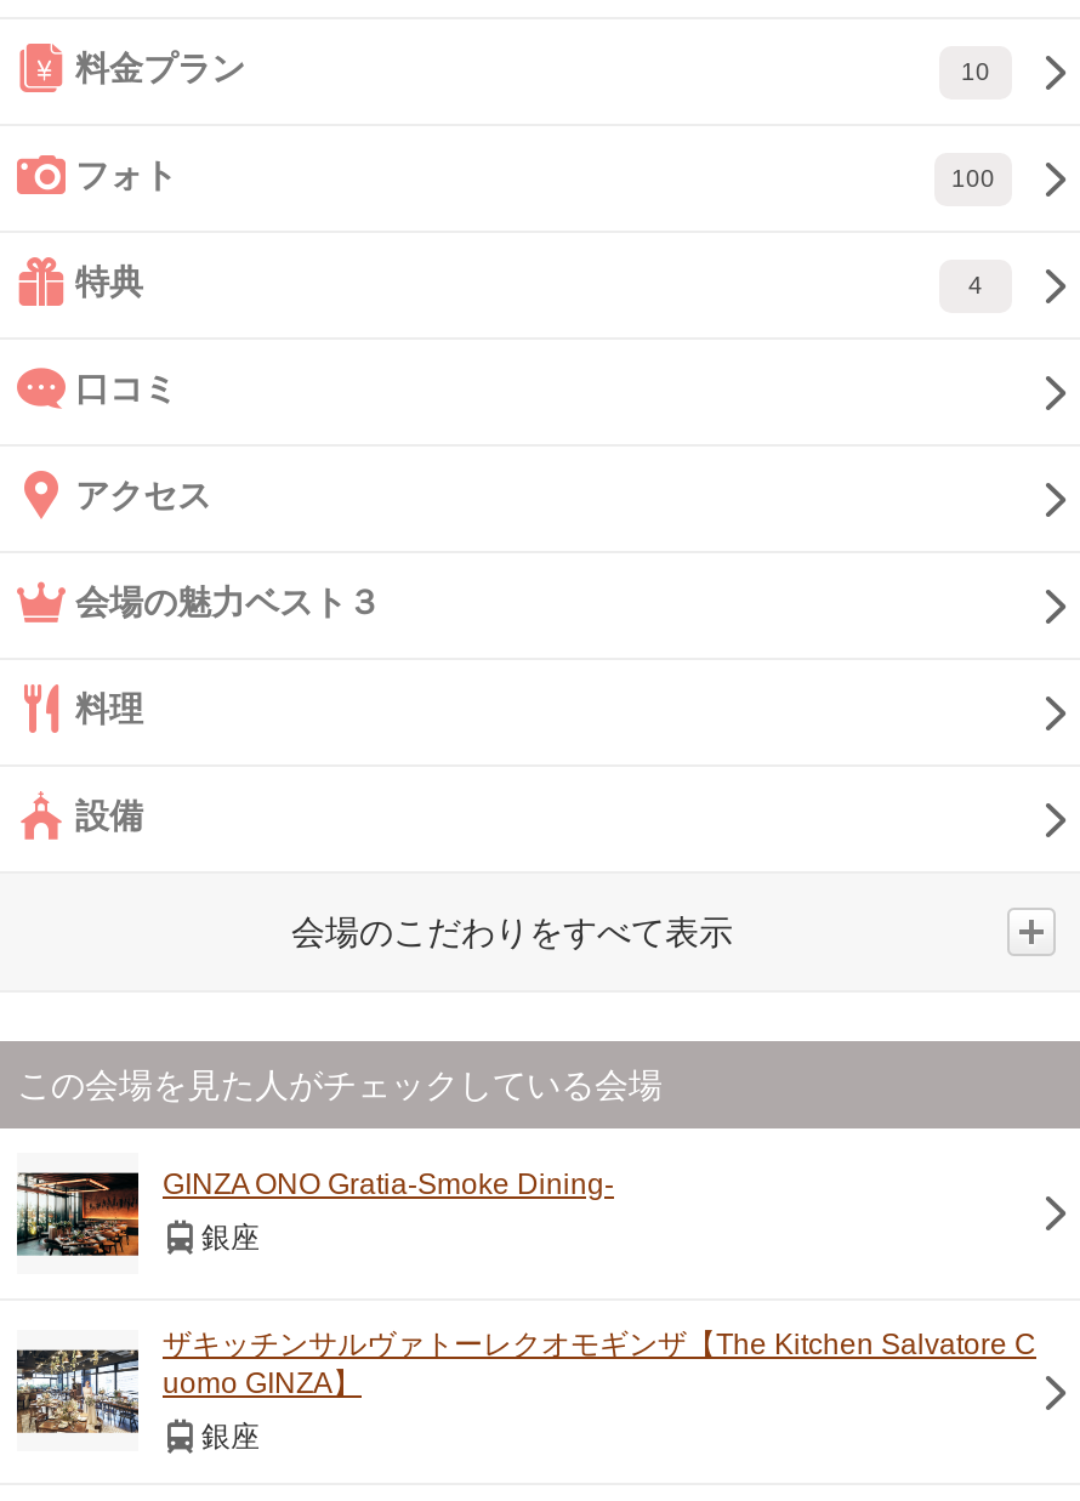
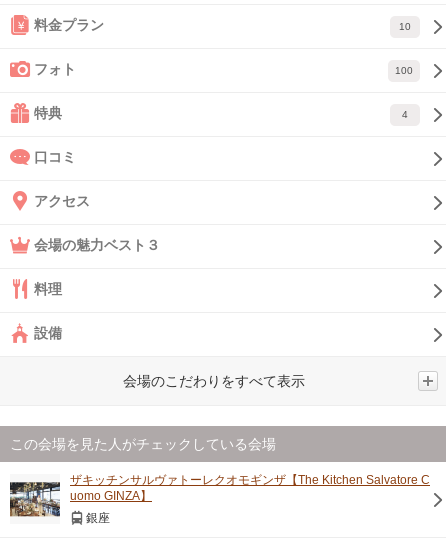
[15,1168,614,1262] [image] | GINZA ONO Gratia‐Smoke Dining‐ | 銀座 -> none

